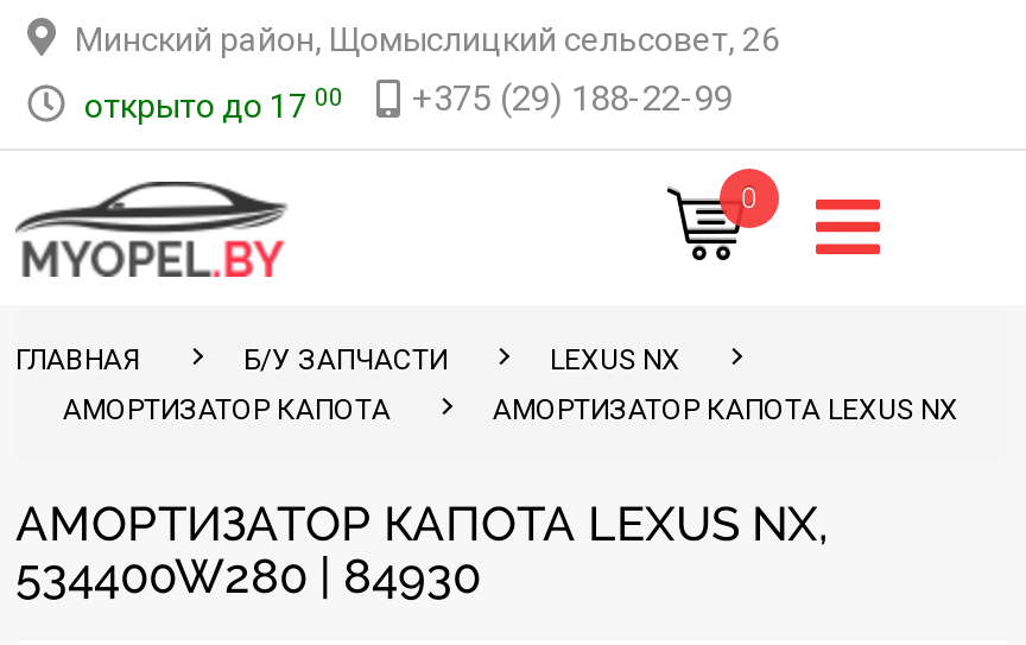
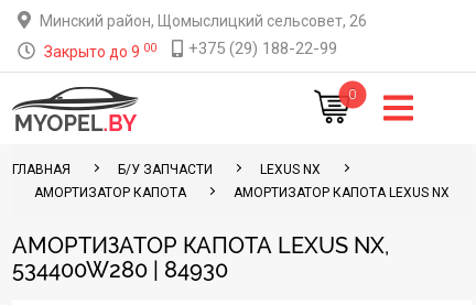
[84,77,733,125] открыто до 17 00 +375 (29) 188-22-99 -> [44,39,337,61] Закрыто до 9 00 +375 (29) 188-22-99

